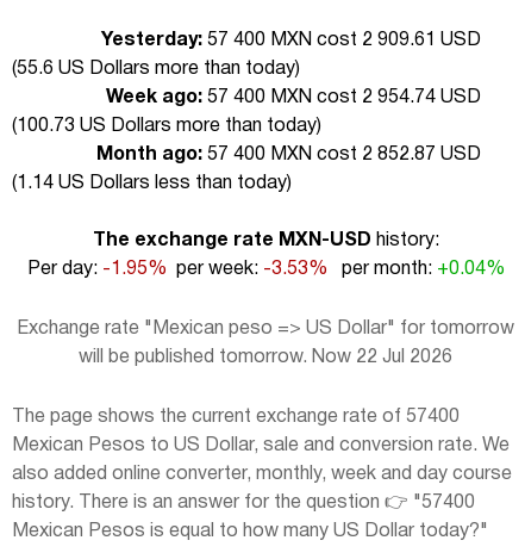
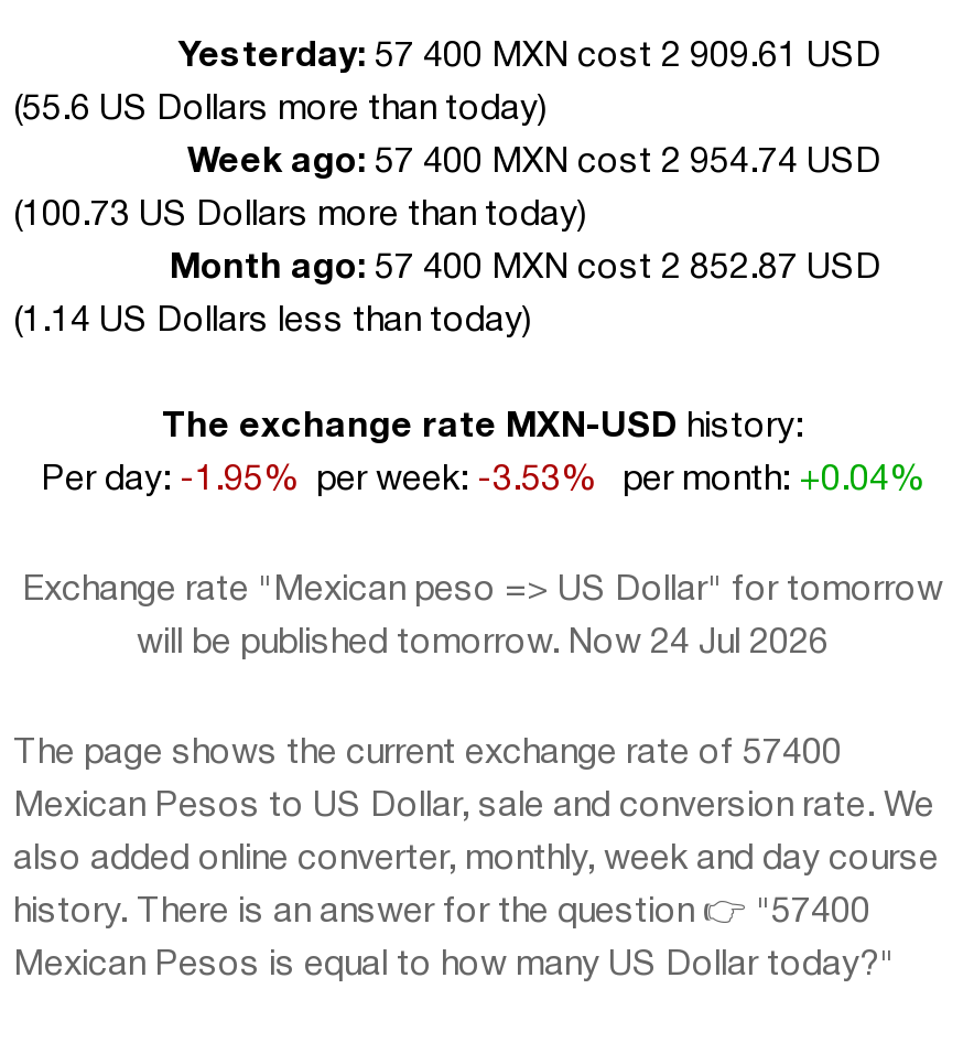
[79,349,452,366] will be published tomorrow. Now 22 Jul 2026 -> [137,628,829,659] will be published tomorrow. Now 24 Jul 2026

